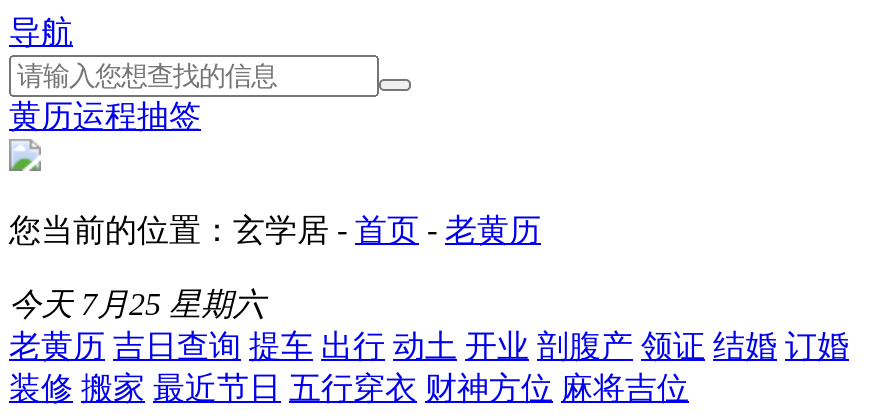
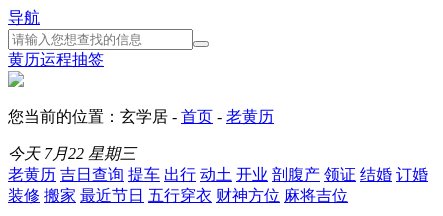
[9,287,265,321] 今天7月25星期六 -> [8,145,136,162] 今天7月22星期三

